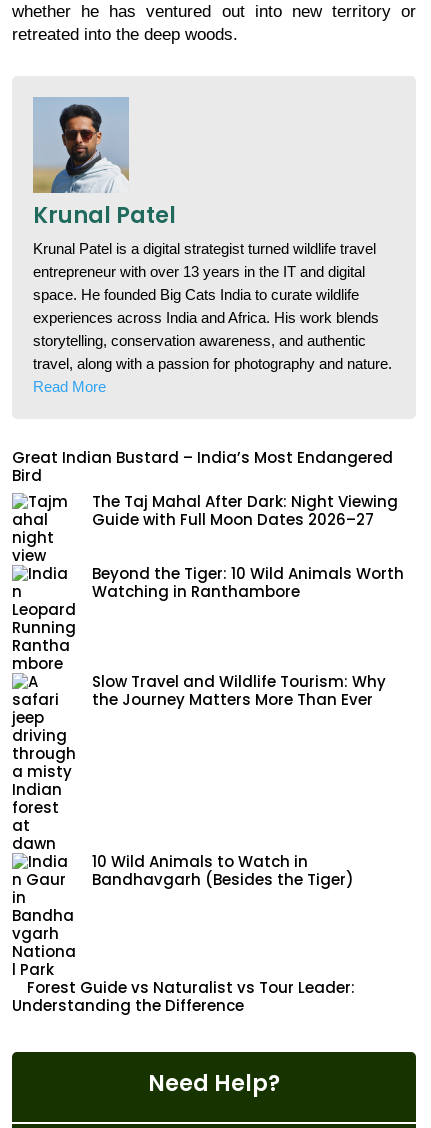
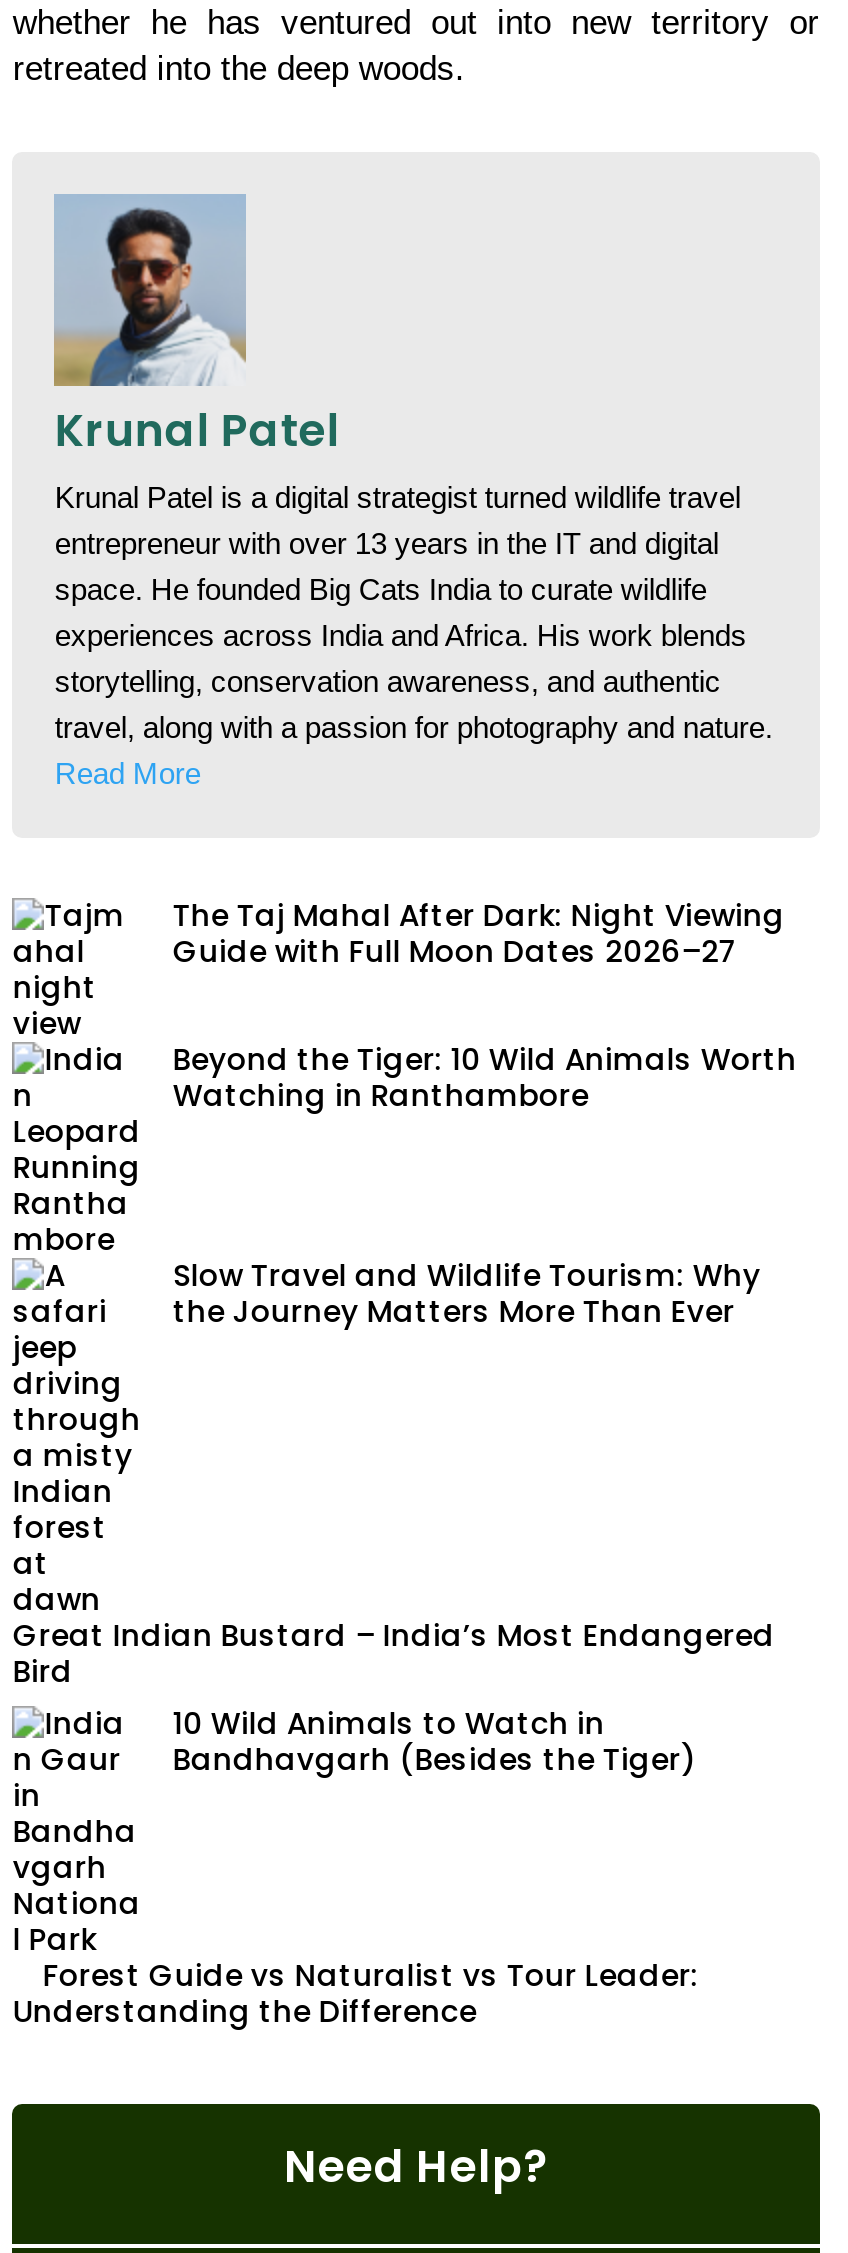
moved [12,447,393,486] -> [13,1615,775,1693]: Great Indian Bustard – India’s Most Endangered | Bird
moved [12,491,404,710] -> [12,895,797,1333]: [image] | The Taj Mahal After Dark: Night Viewing | Guide with Full Moon Dates 2026–27 | Beyond the Tiger: 10 Wild Animals Worth | Watching in Ranthambore | Slow Travel and Wildlife Tourism: Why | the Journey Matters More Than Ever

